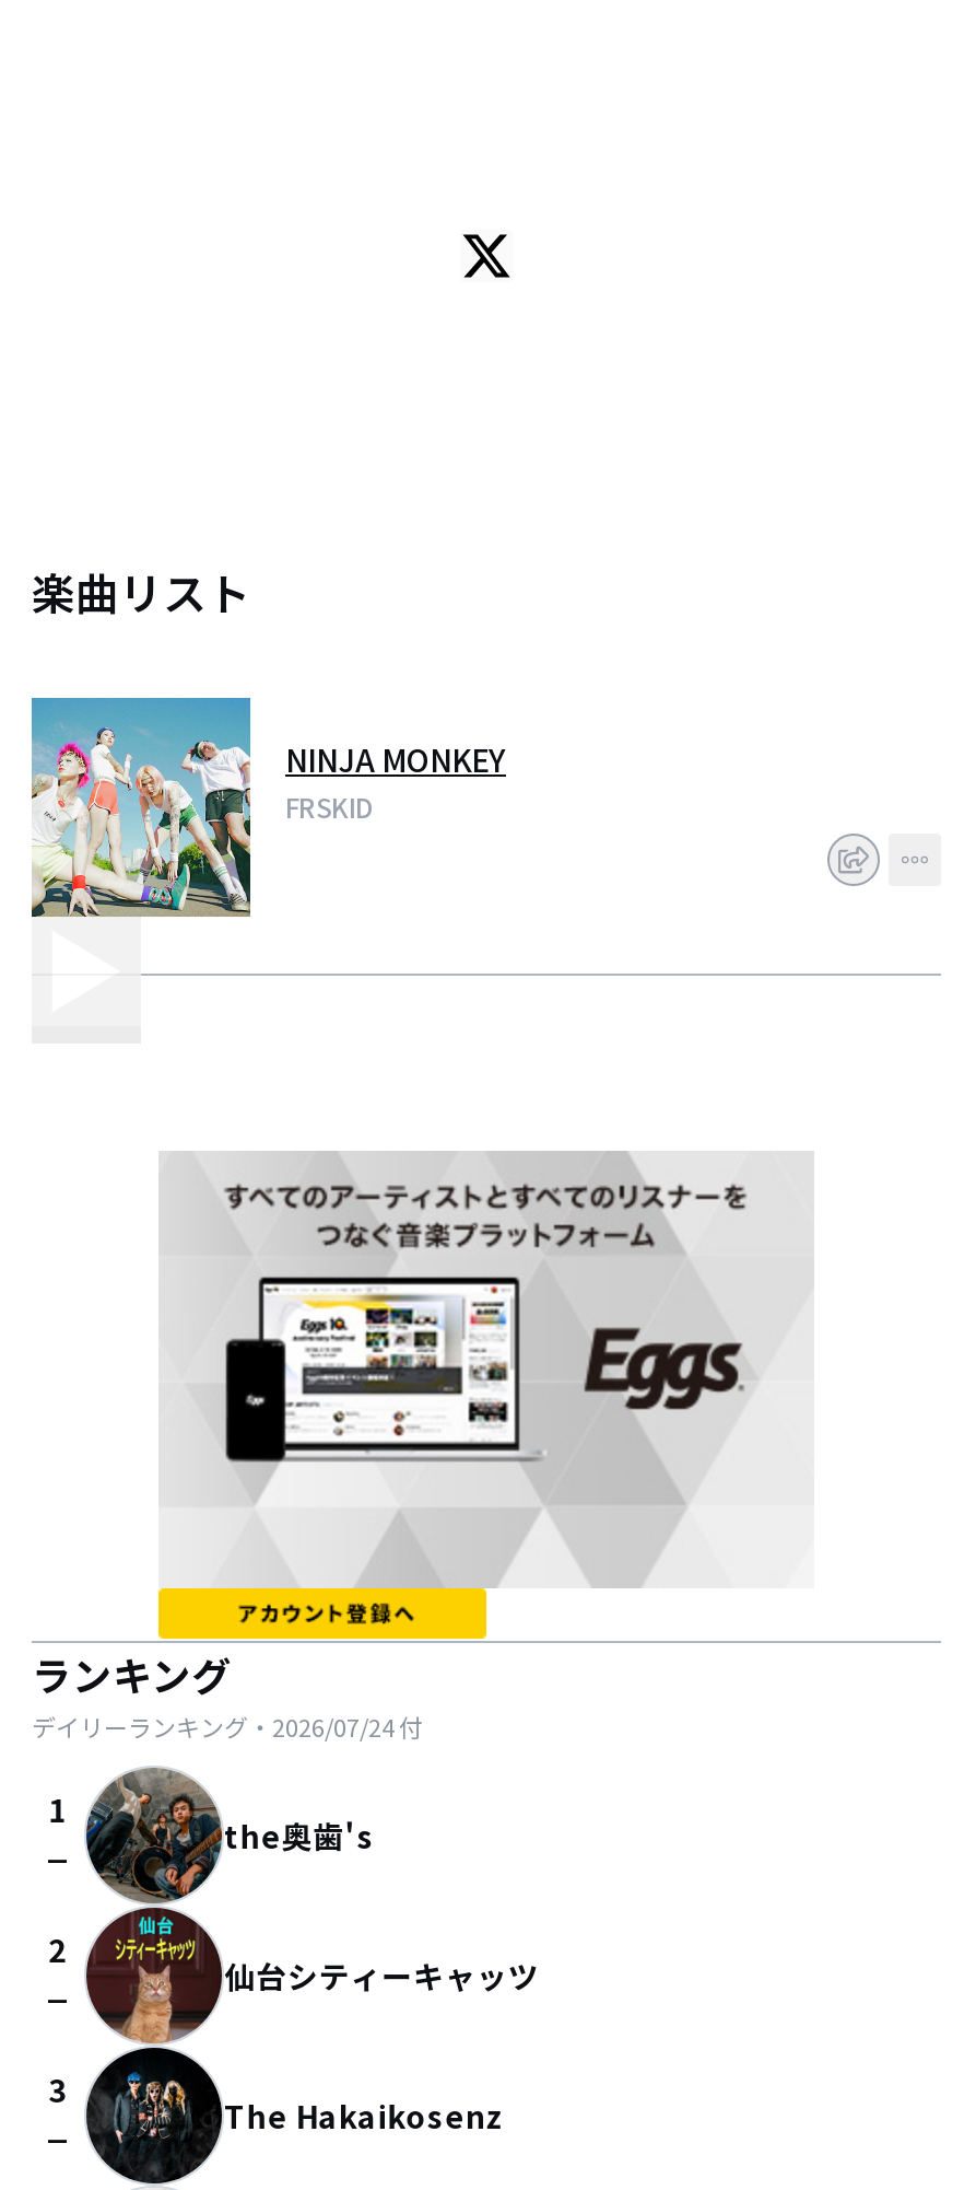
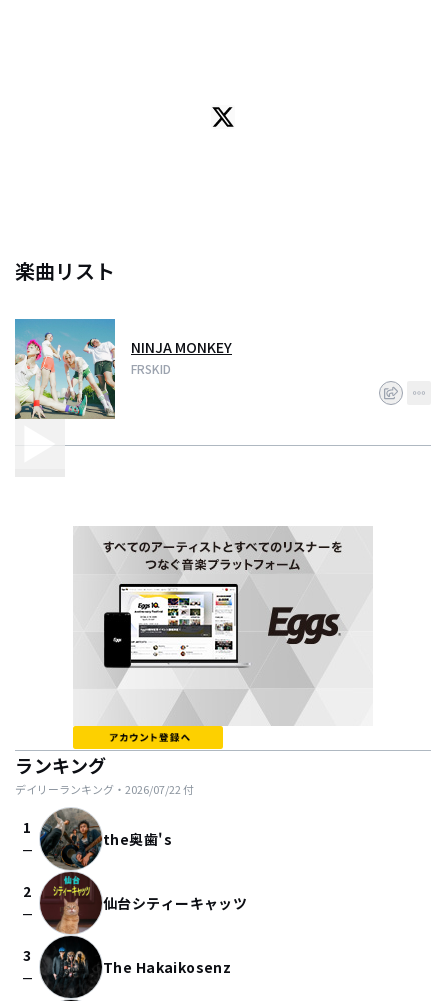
[32,1709,423,1744] デイリーランキング・2026/07/24付 -> [15,781,194,797] デイリーランキング・2026/07/22付

